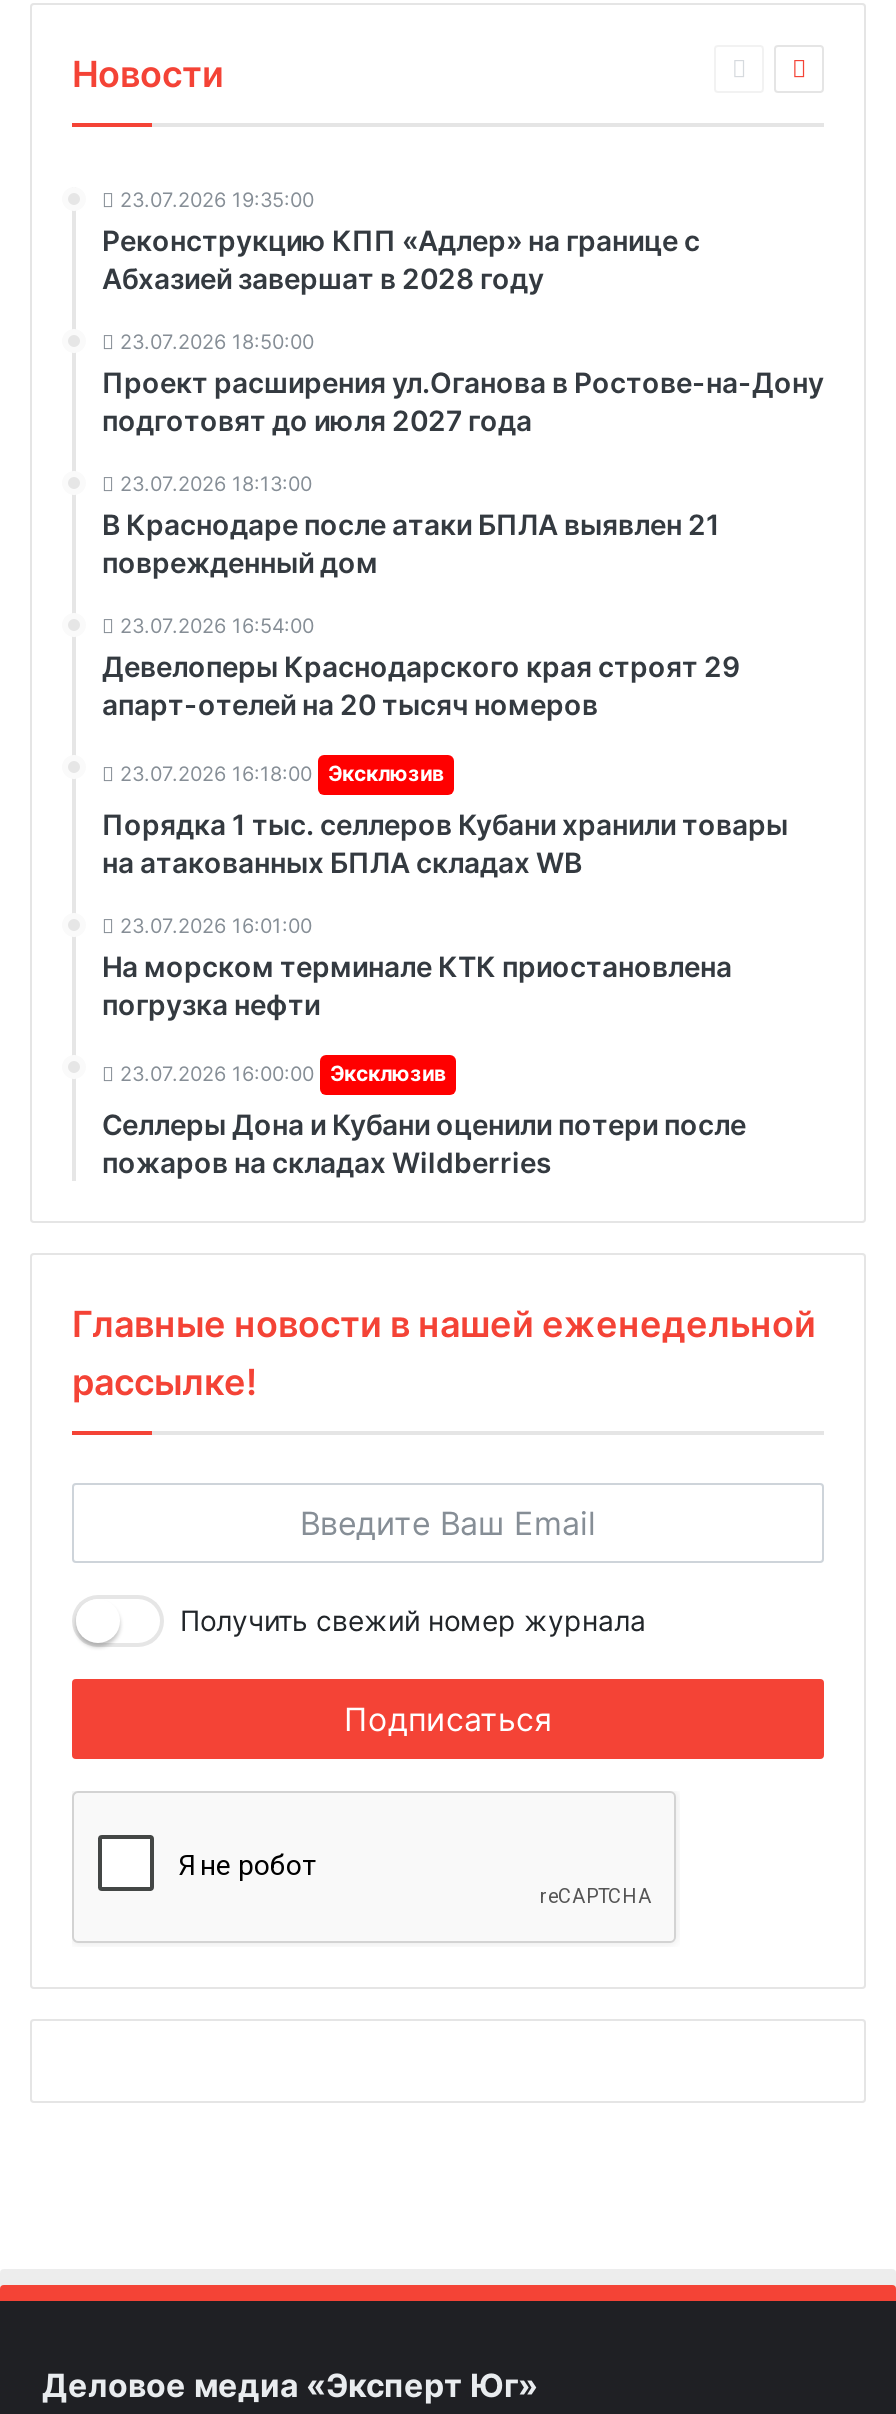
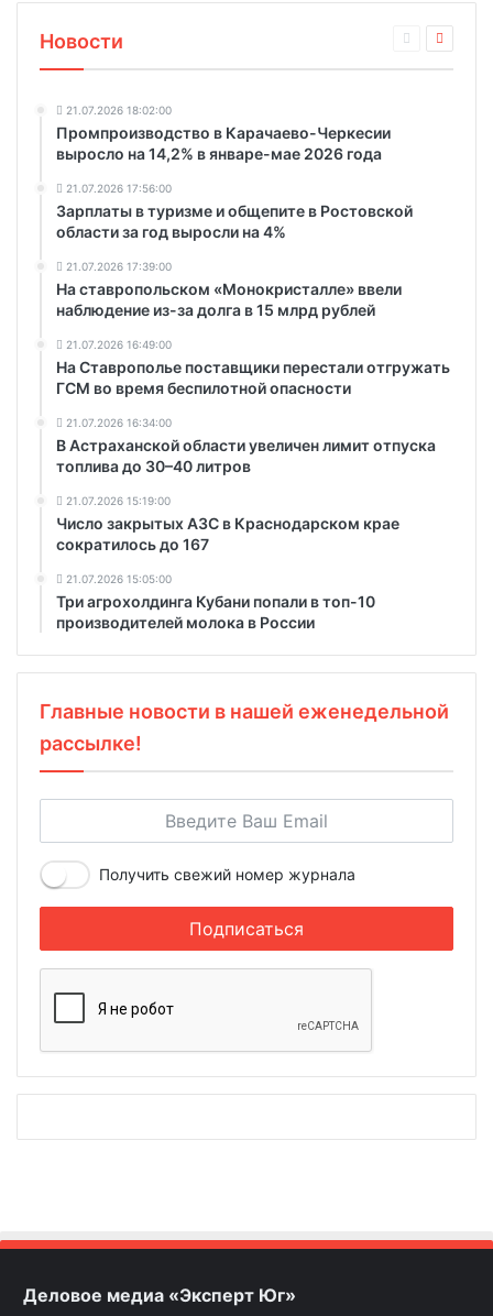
[102,186,824,1178] 23.07.2026 19:35:00 | Реконструкцию КПП «Адлер» на границе с | Абхазией завершат в 2028 году | 23.07.2026 18:50:00 | Проект расширения ул.Оганова в Ростове-на-Дону | подготовят до июля 2027 года | 23.07.2026 18:13:00 | В Краснодаре после атаки БПЛА выявлен 21 | поврежденный дом | 23.07.2026 16:54:00 | Девелоперы Краснодарского края строят 29 | апарт-отелей на 20 тысяч номеров | 23.07.2026 16:18:00 | Эксклюзив | Порядка 1 тыс. селлеров Кубани хранили товары | на атакованных БПЛА складах WB | 23.07.2026 16:01:00 | На морском терминале КТК приостановлена | погрузка нефти | 23.07.2026 16:00:00 | Эксклюзив | Селлеры Дона и Кубани оценили потери после | пожаров на складах Wildberries -> [56,103,450,631] 21.07.2026 18:02:00 | Промпроизводство в Карачаево-Черкесии | выросло на 14,2% в январе-мае 2026 года | 21.07.2026 17:56:00 | Зарплаты в туризме и общепите в Ростовской | области за год выросли на 4% | 21.07.2026 17:39:00 | На ставропольском «Монокристалле» ввели | наблюдение из-за долга в 15 млрд рублей | 21.07.2026 16:49:00 | На Ставрополье поставщики перестали отгружать | ГСМ во время беспилотной опасности | 21.07.2026 16:34:00 | В Астраханской области увеличен лимит отпуска | топлива до 30–40 литров | 21.07.2026 15:19:00 | Число закрытых АЗС в Краснодарском крае | сократилось до 167 | 21.07.2026 15:05:00 | Три агрохолдинга Кубани попали в топ-10 | производителей молока в России

